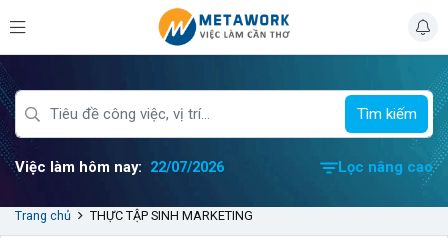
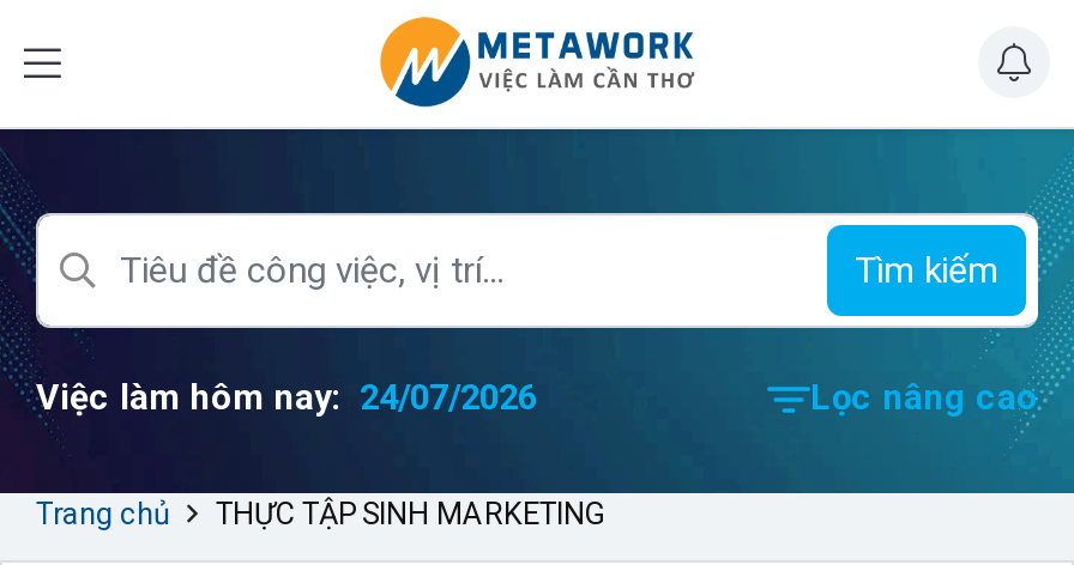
[15,158,224,176] Việc làm hôm nay: 22/07/2026 -> [36,376,537,419] Việc làm hôm nay: 24/07/2026

